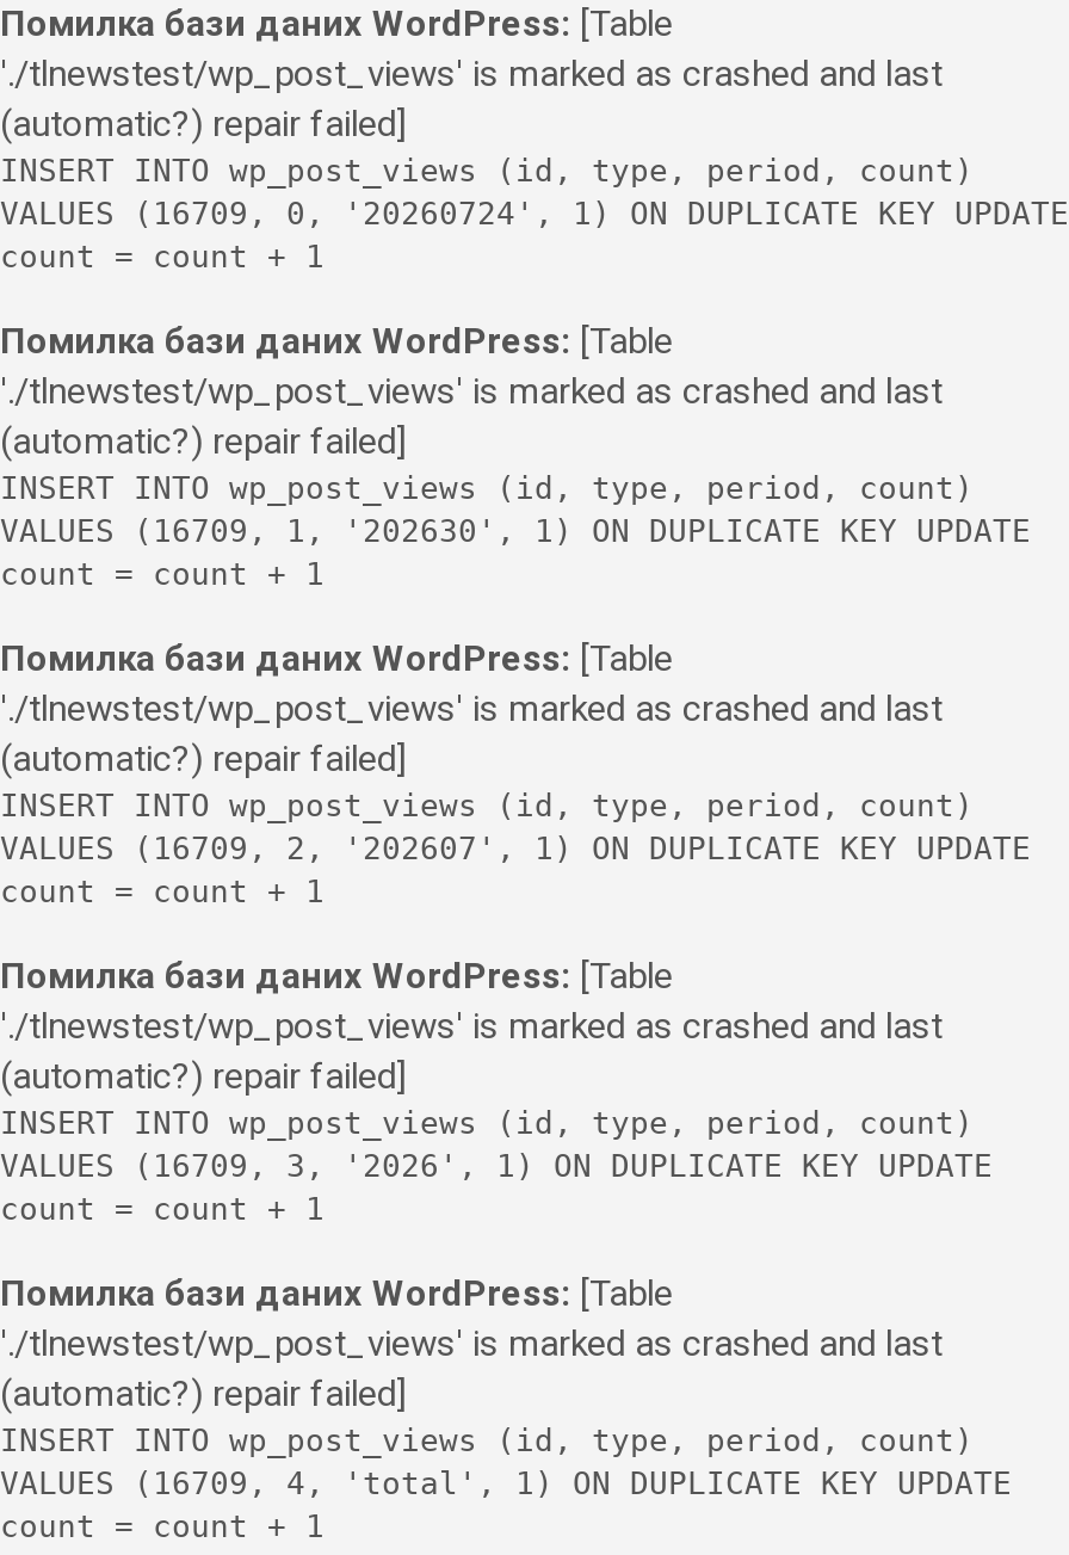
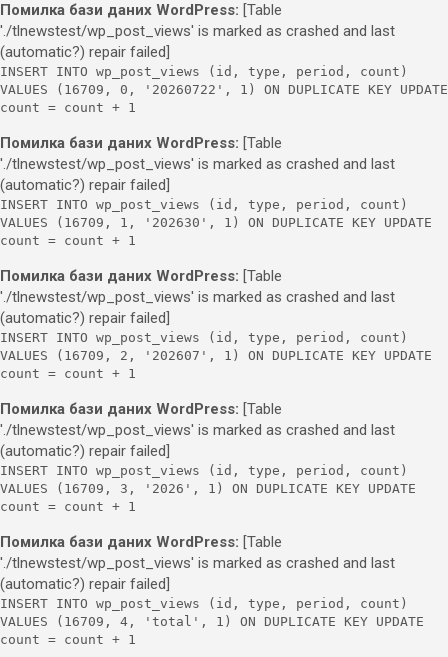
[0,196,1069,232] VALUES (16709, 0, '20260724', 1) ON DUPLICATE KEY UPDATE -> [0,82,448,97] VALUES (16709, 0, '20260722', 1) ON DUPLICATE KEY UPDATE

